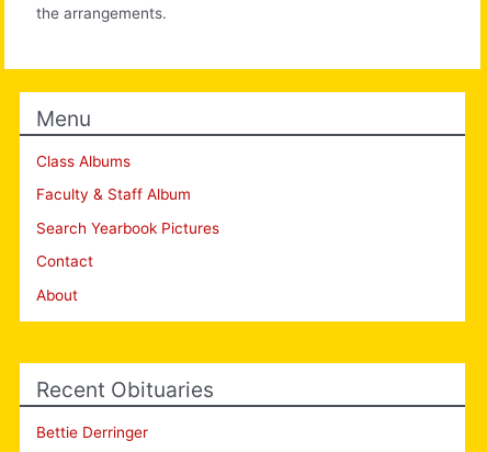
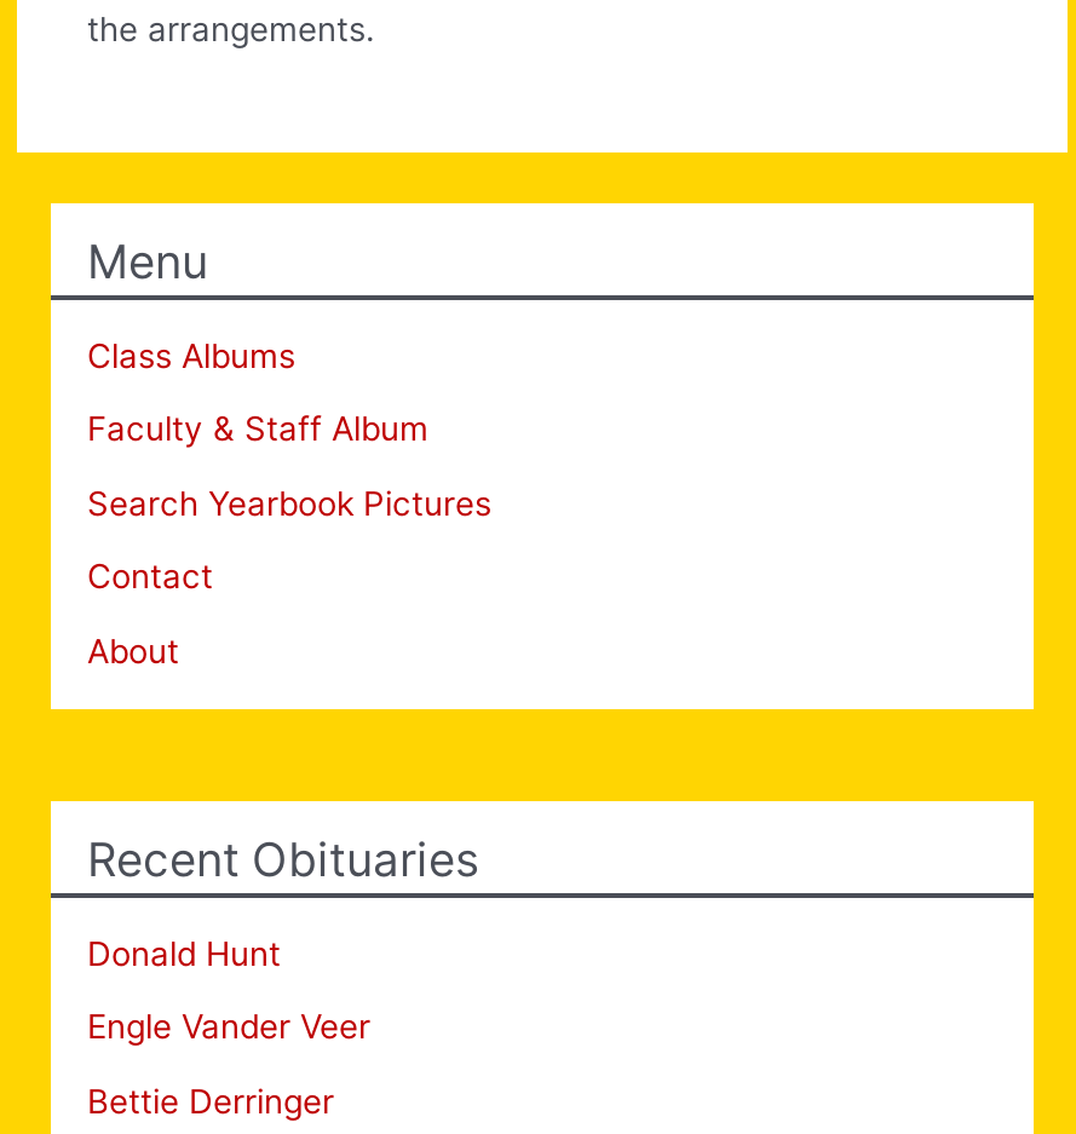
none -> [87,934,370,1046] Donald Hunt | Engle Vander Veer

